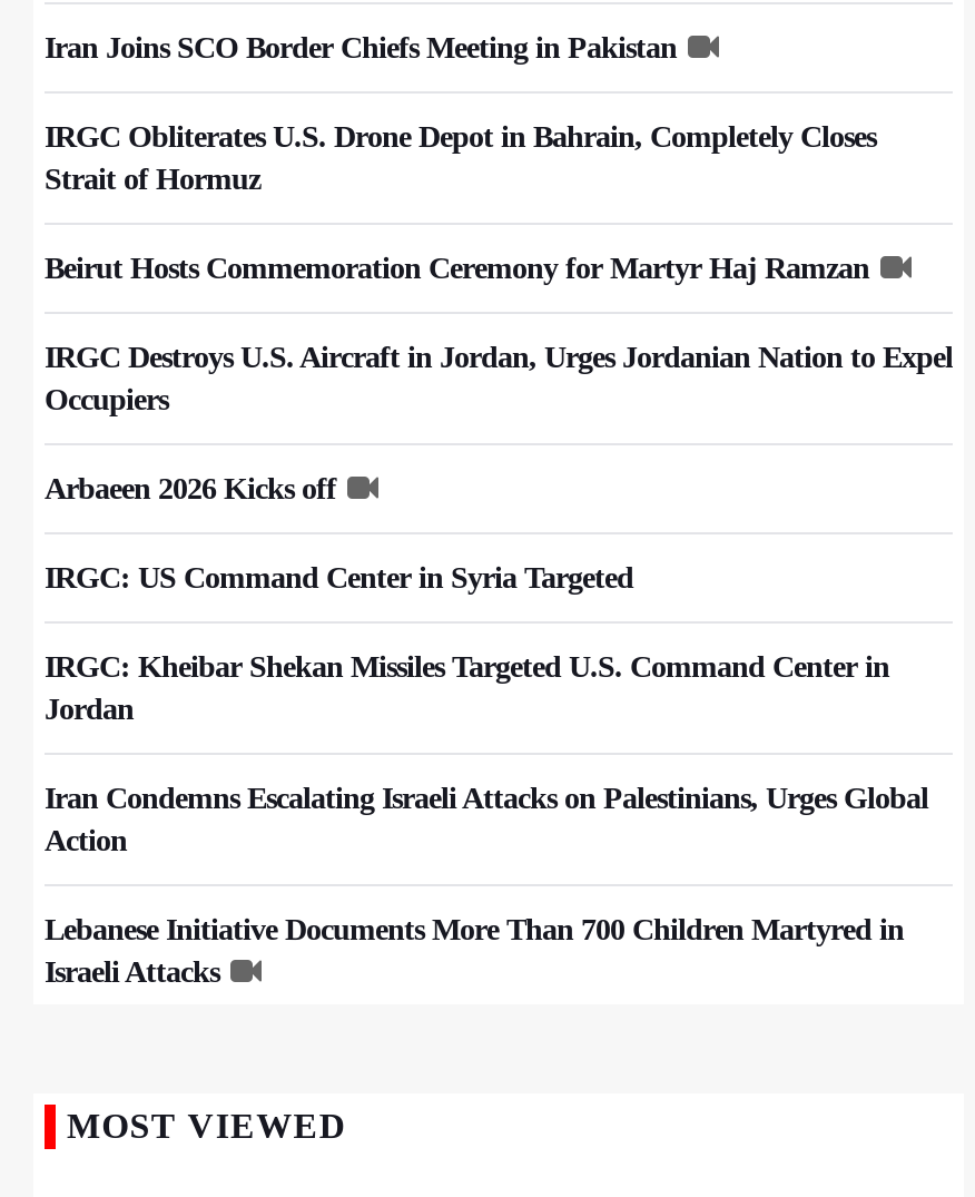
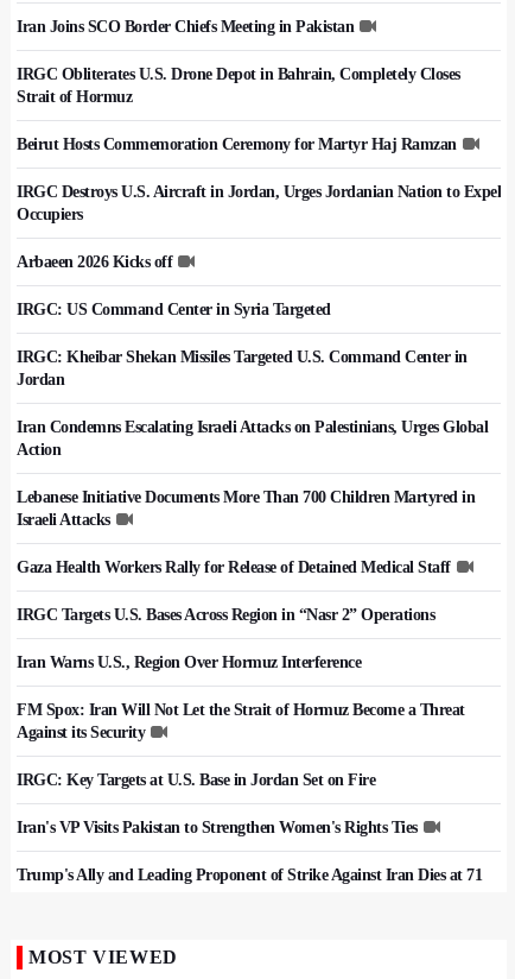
none -> [17,559,482,884] Gaza Health Workers Rally for Release of Detained Medical Staff | IRGC Targets U.S. Bases Across Region in “Nasr 2” Operations | Iran Warns U.S., Region Over Hormuz Interference | FM Spox: Iran Will Not Let the Strait of Hormuz Become a Threat | Against its Security | IRGC: Key Targets at U.S. Base in Jordan Set on Fire | Iran's VP Visits Pakistan to Strengthen Women's Rights Ties | Trump's Ally and Leading Proponent of Strike Against Iran Dies at 71

